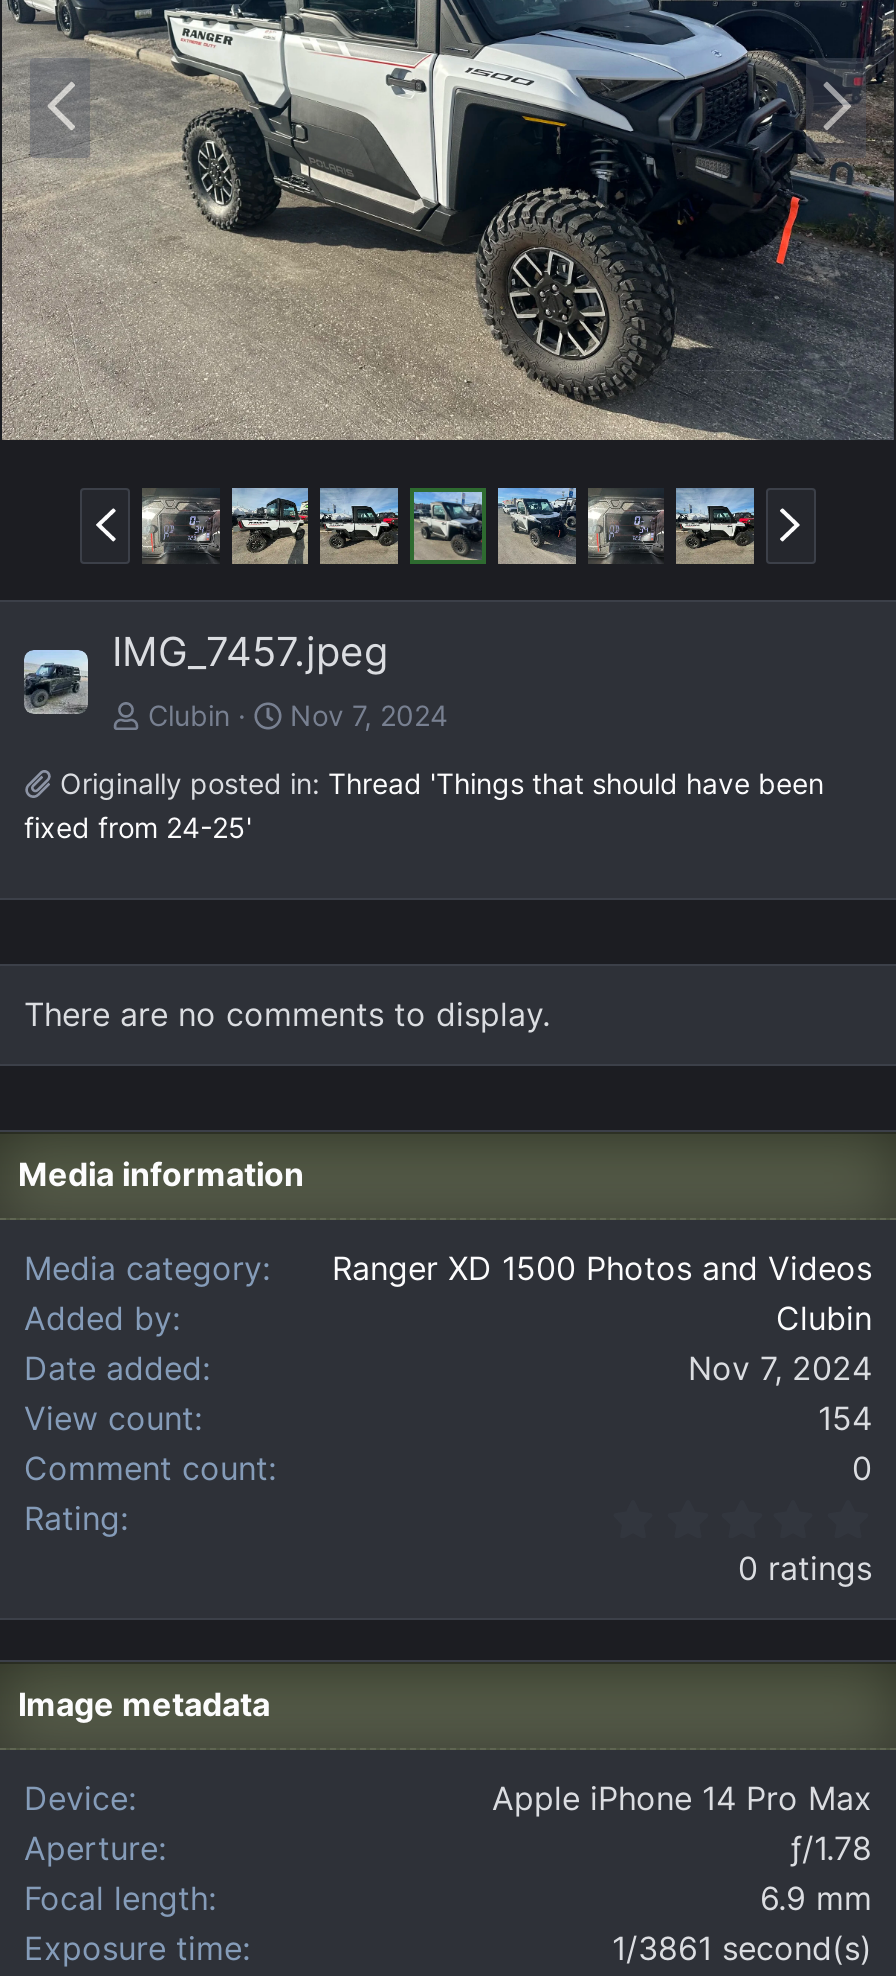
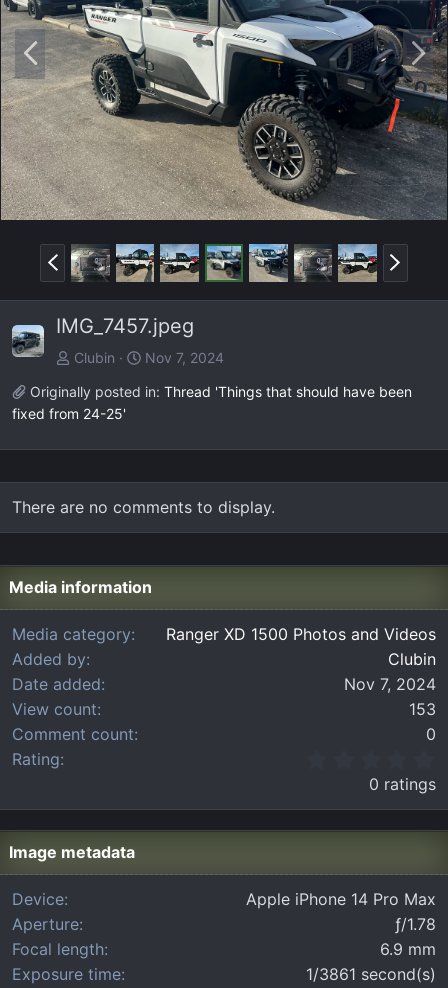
[818,1398,872,1438] 154 -> [409,699,436,719] 153

